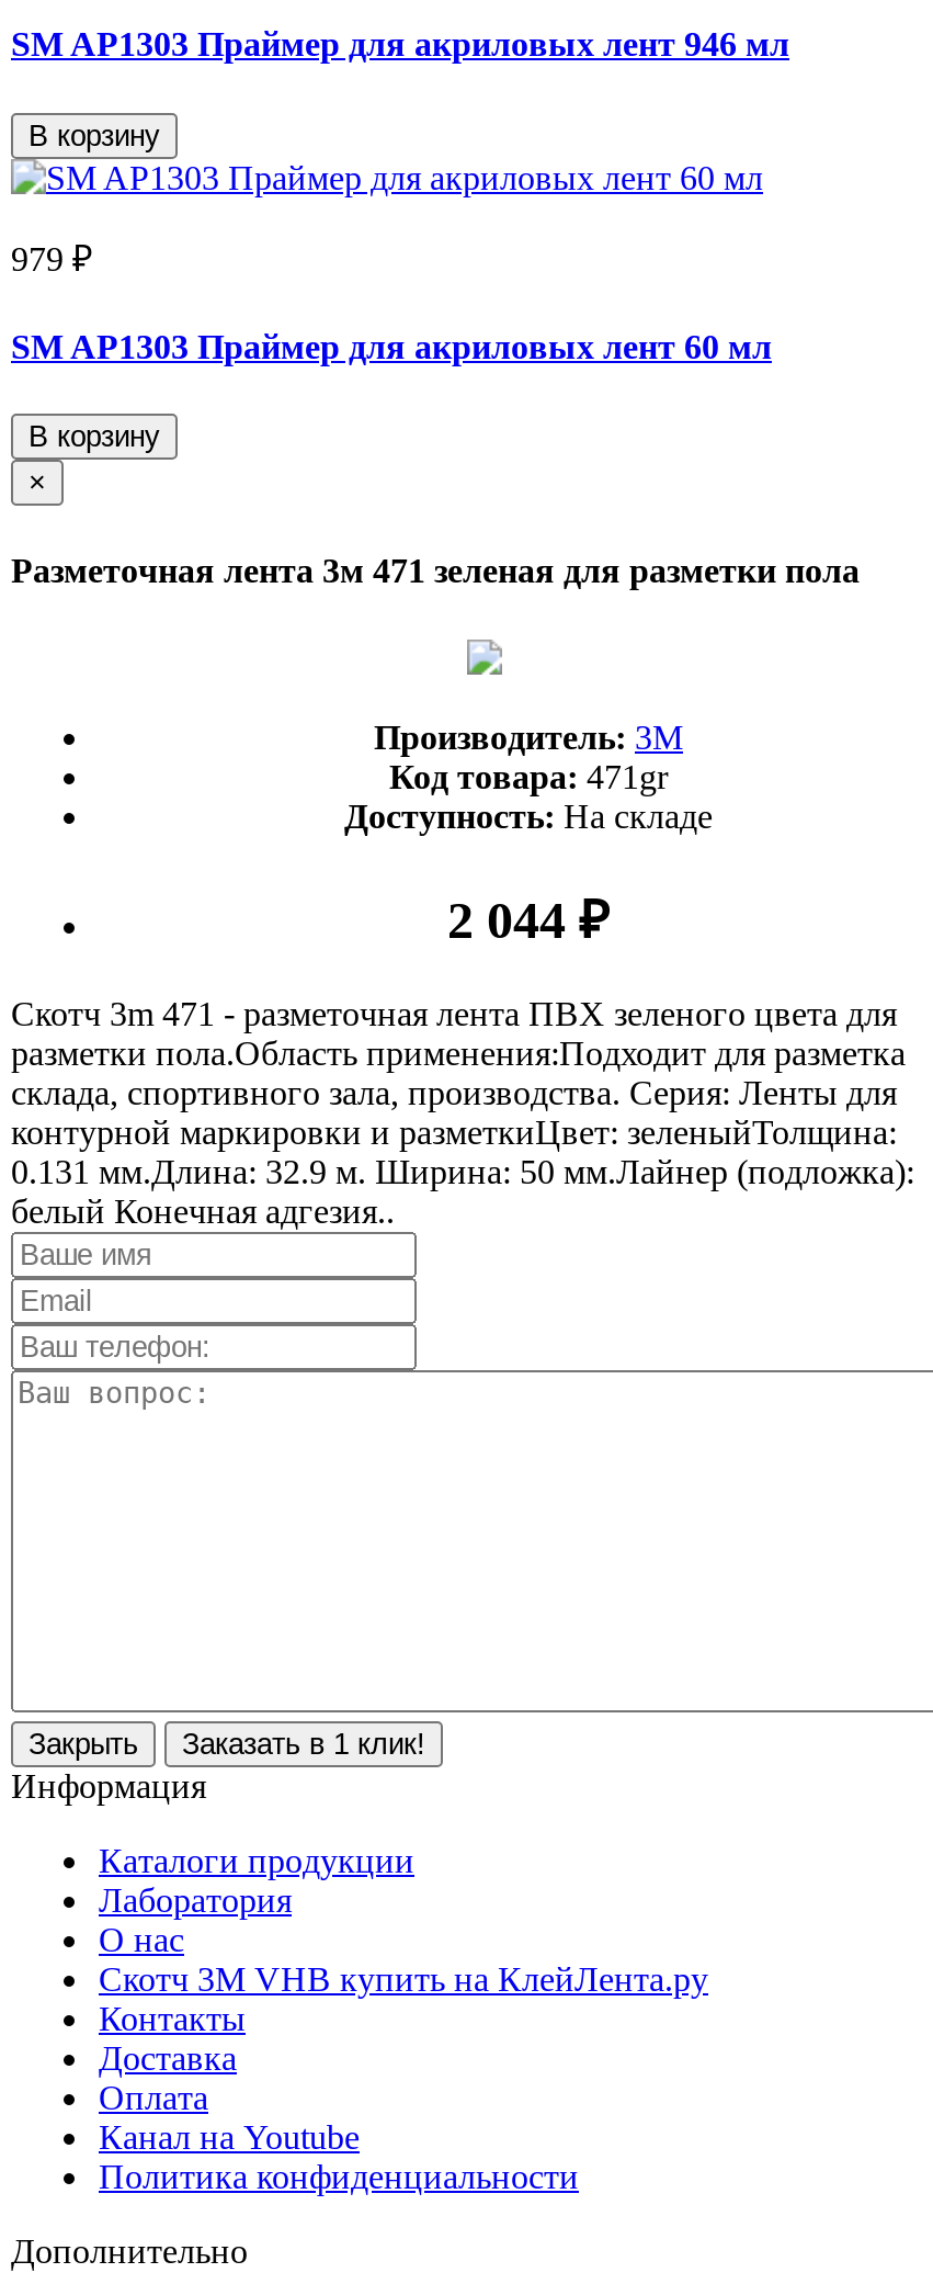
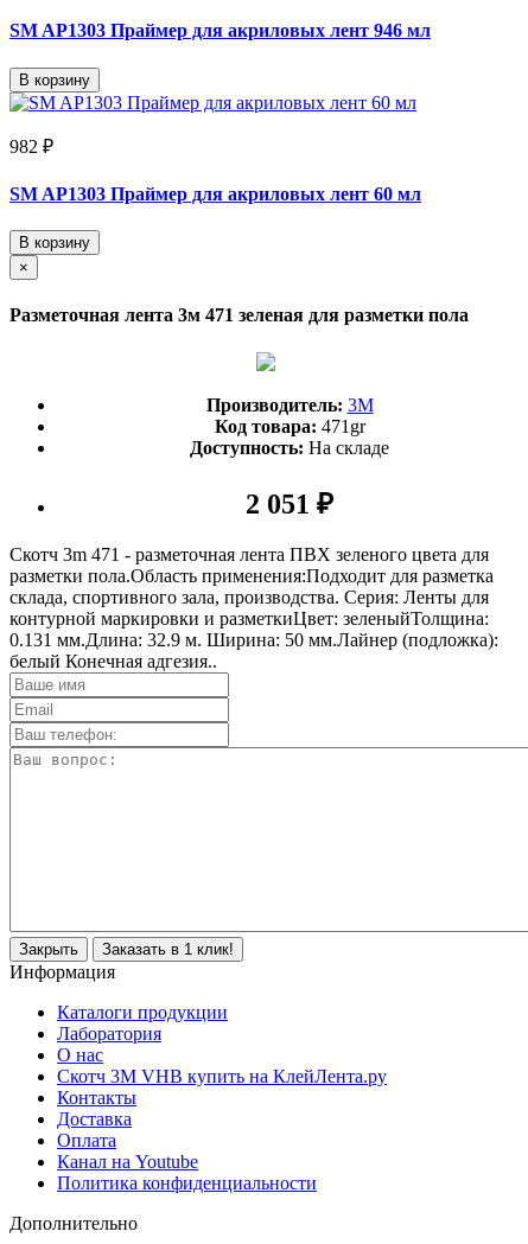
[11,239,92,276] 979 ₽ -> [9,136,53,156] 982 ₽
[447,891,610,948] 2 044 ₽ -> [246,488,333,519] 2 051 ₽

